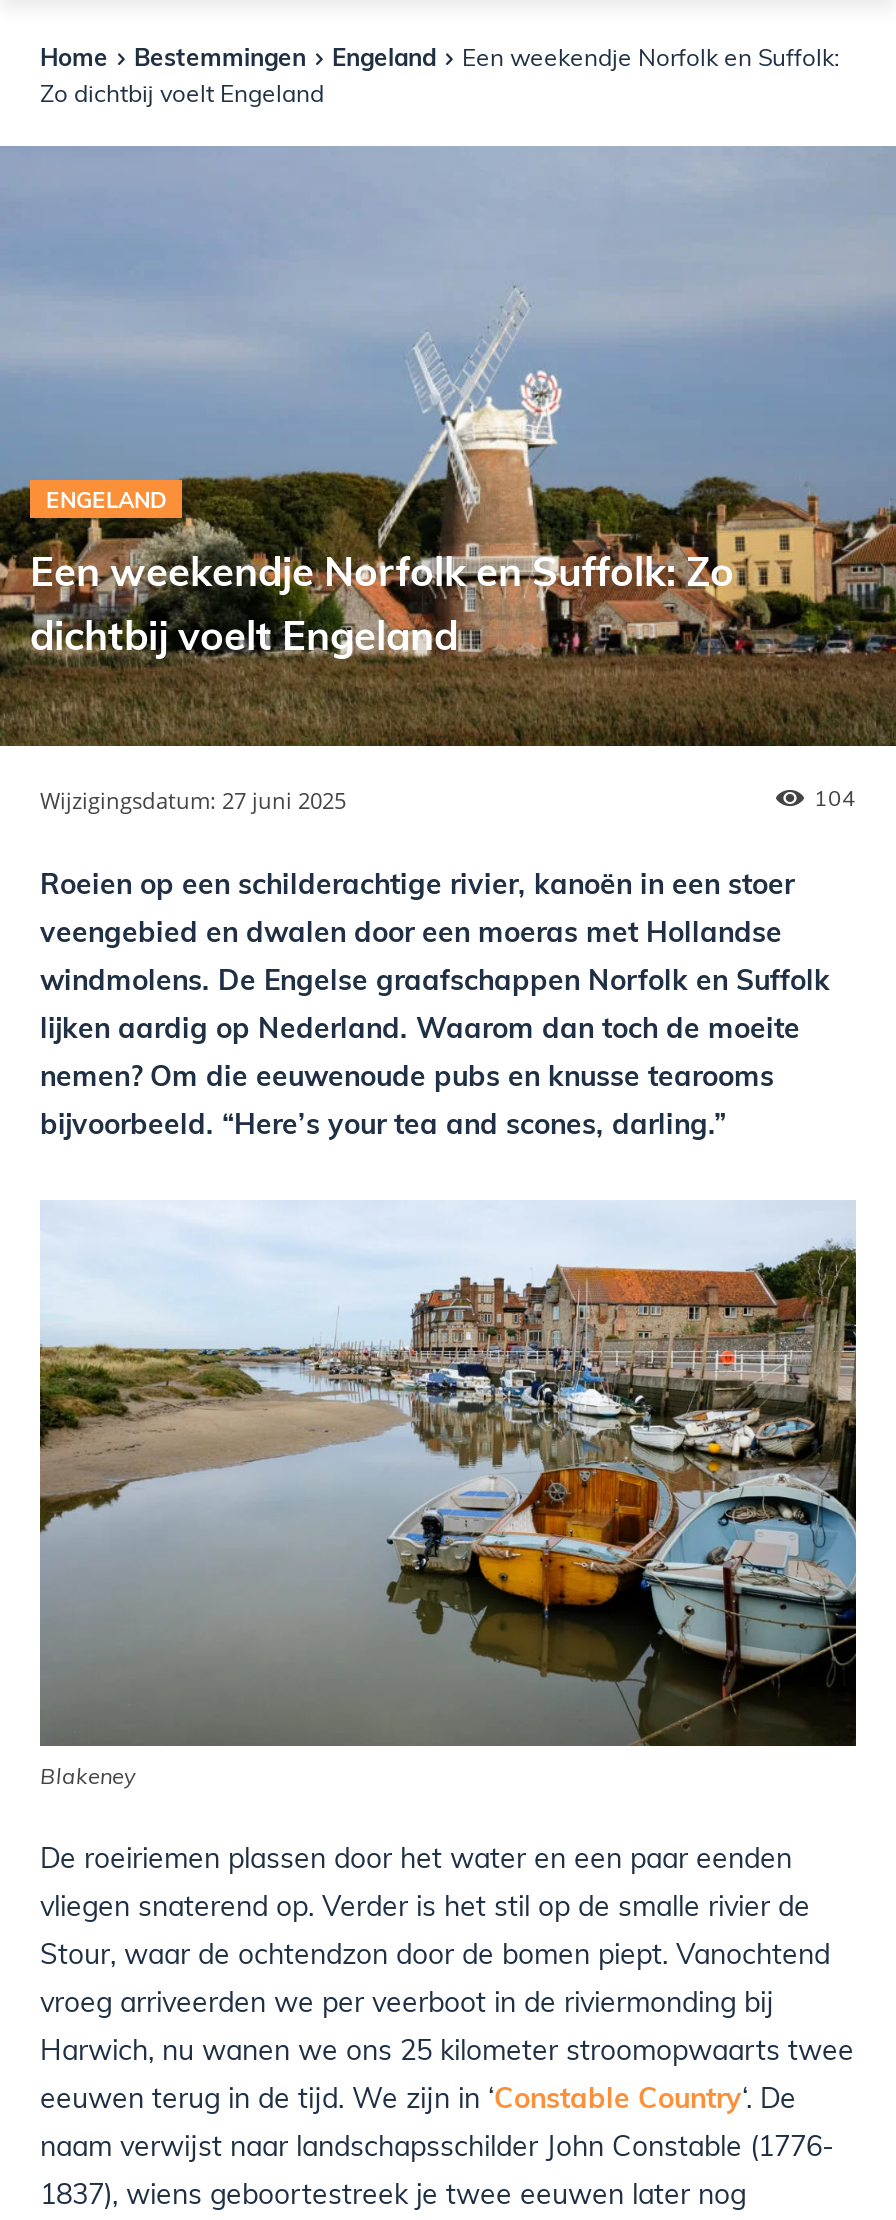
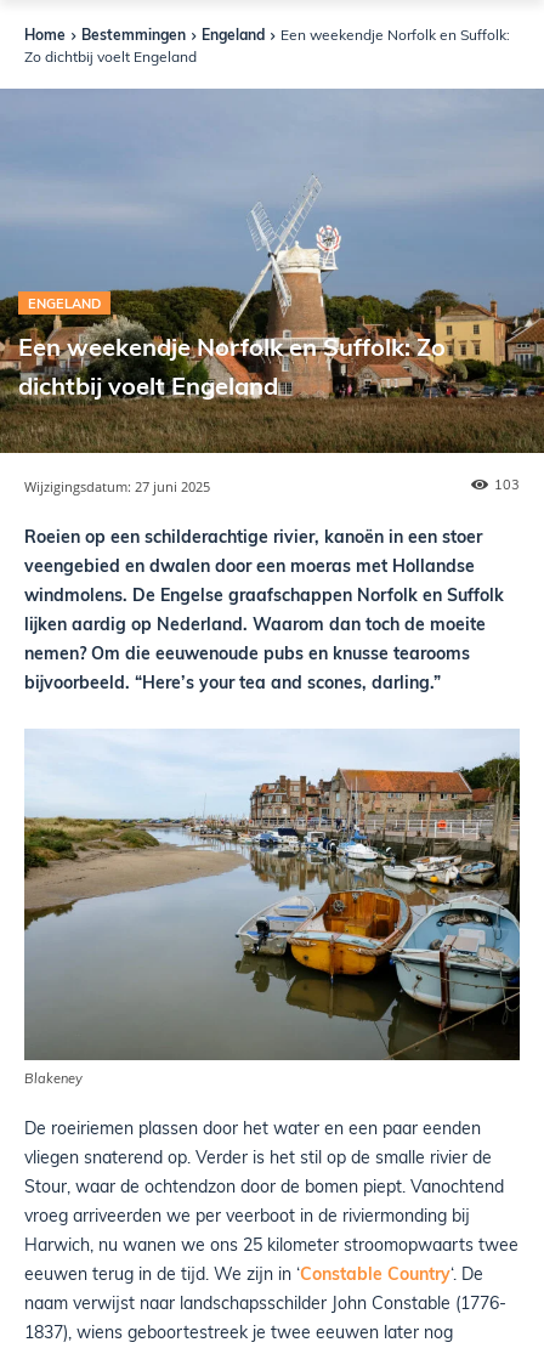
[814,782,856,812] 104 -> [494,475,520,493] 103

